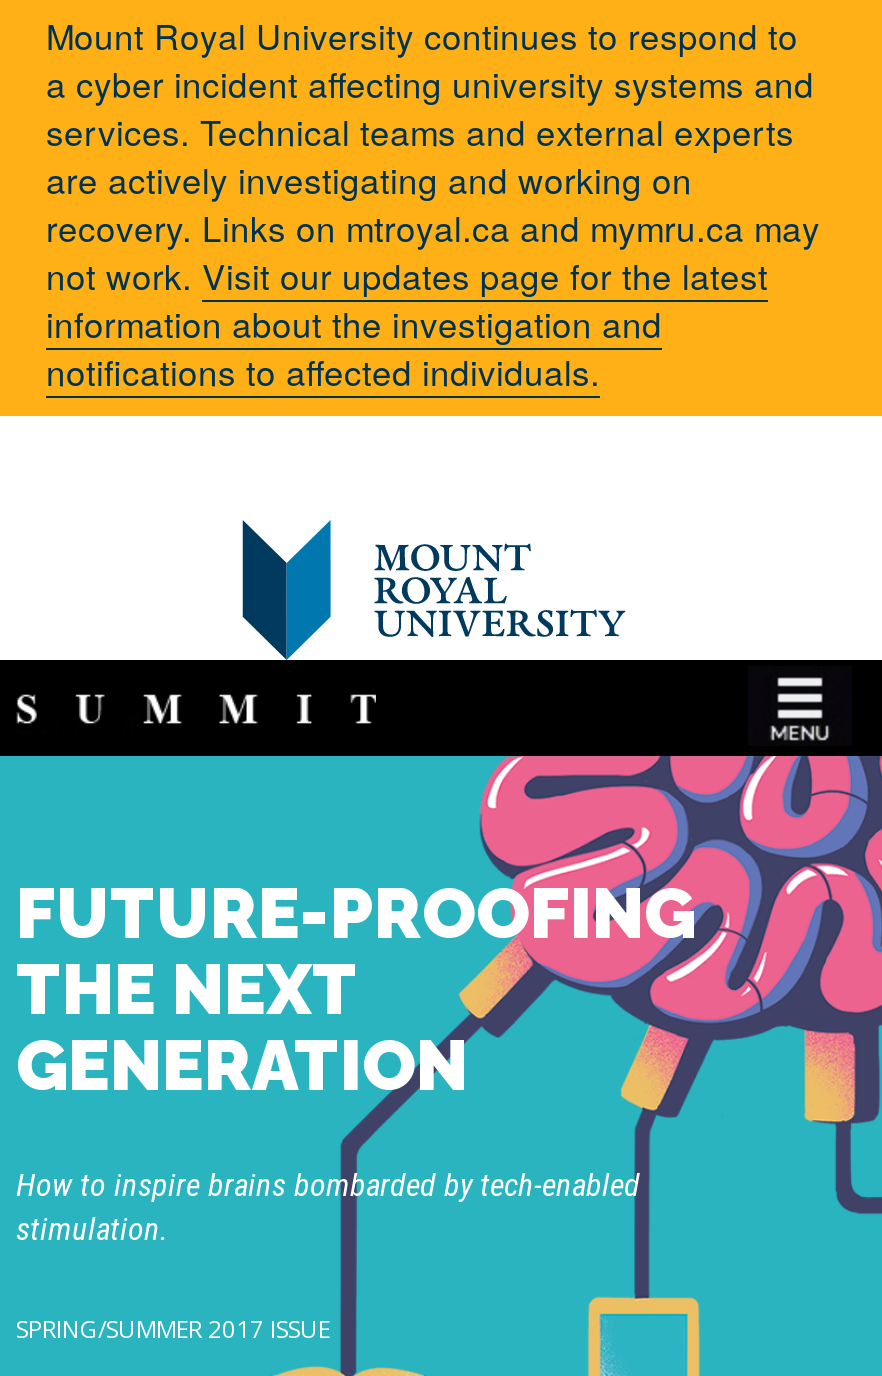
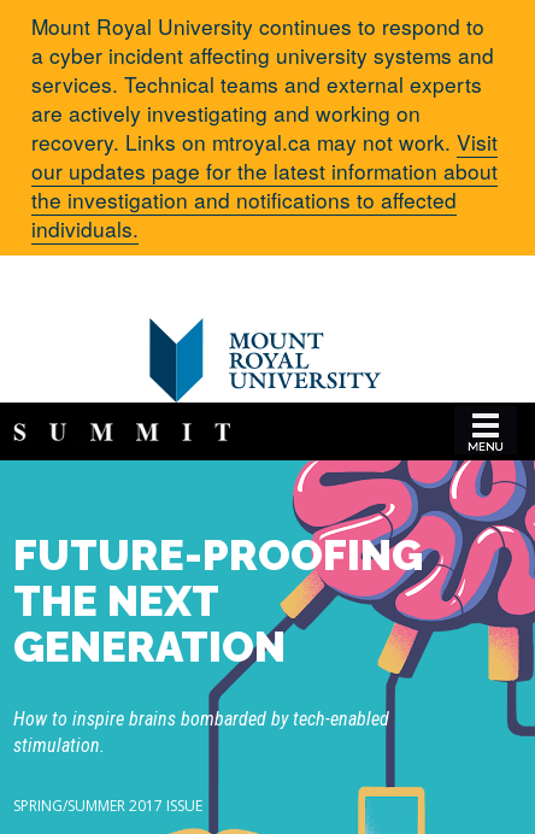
[46,202,820,396] recovery. Links on mtroyal.ca and mymru.ca may | not work. Visit our updates page for the latest | information about the investigation and | notifications to affected individuals. -> [31,127,498,243] recovery. Links on mtroyal.ca may not work. Visit | our updates page for the latest information about | the investigation and notifications to affected | individuals.

